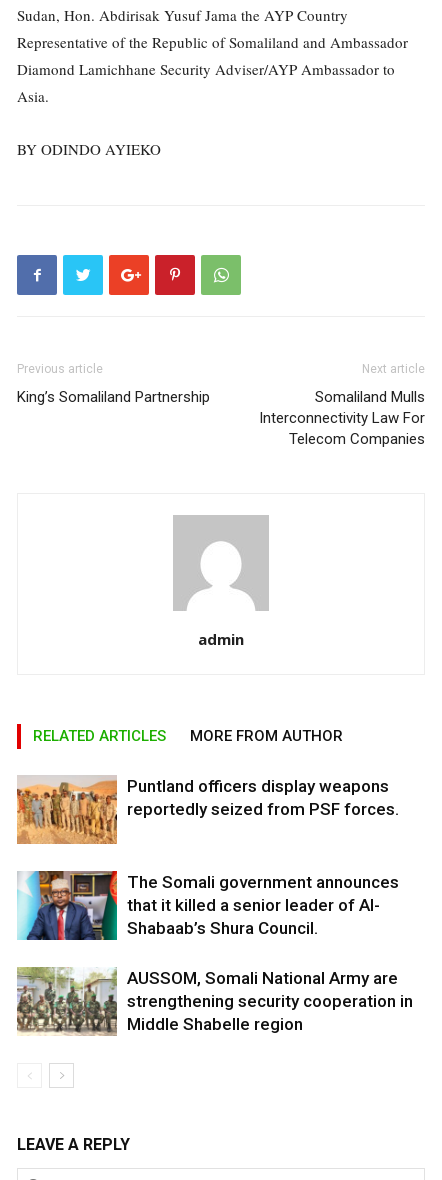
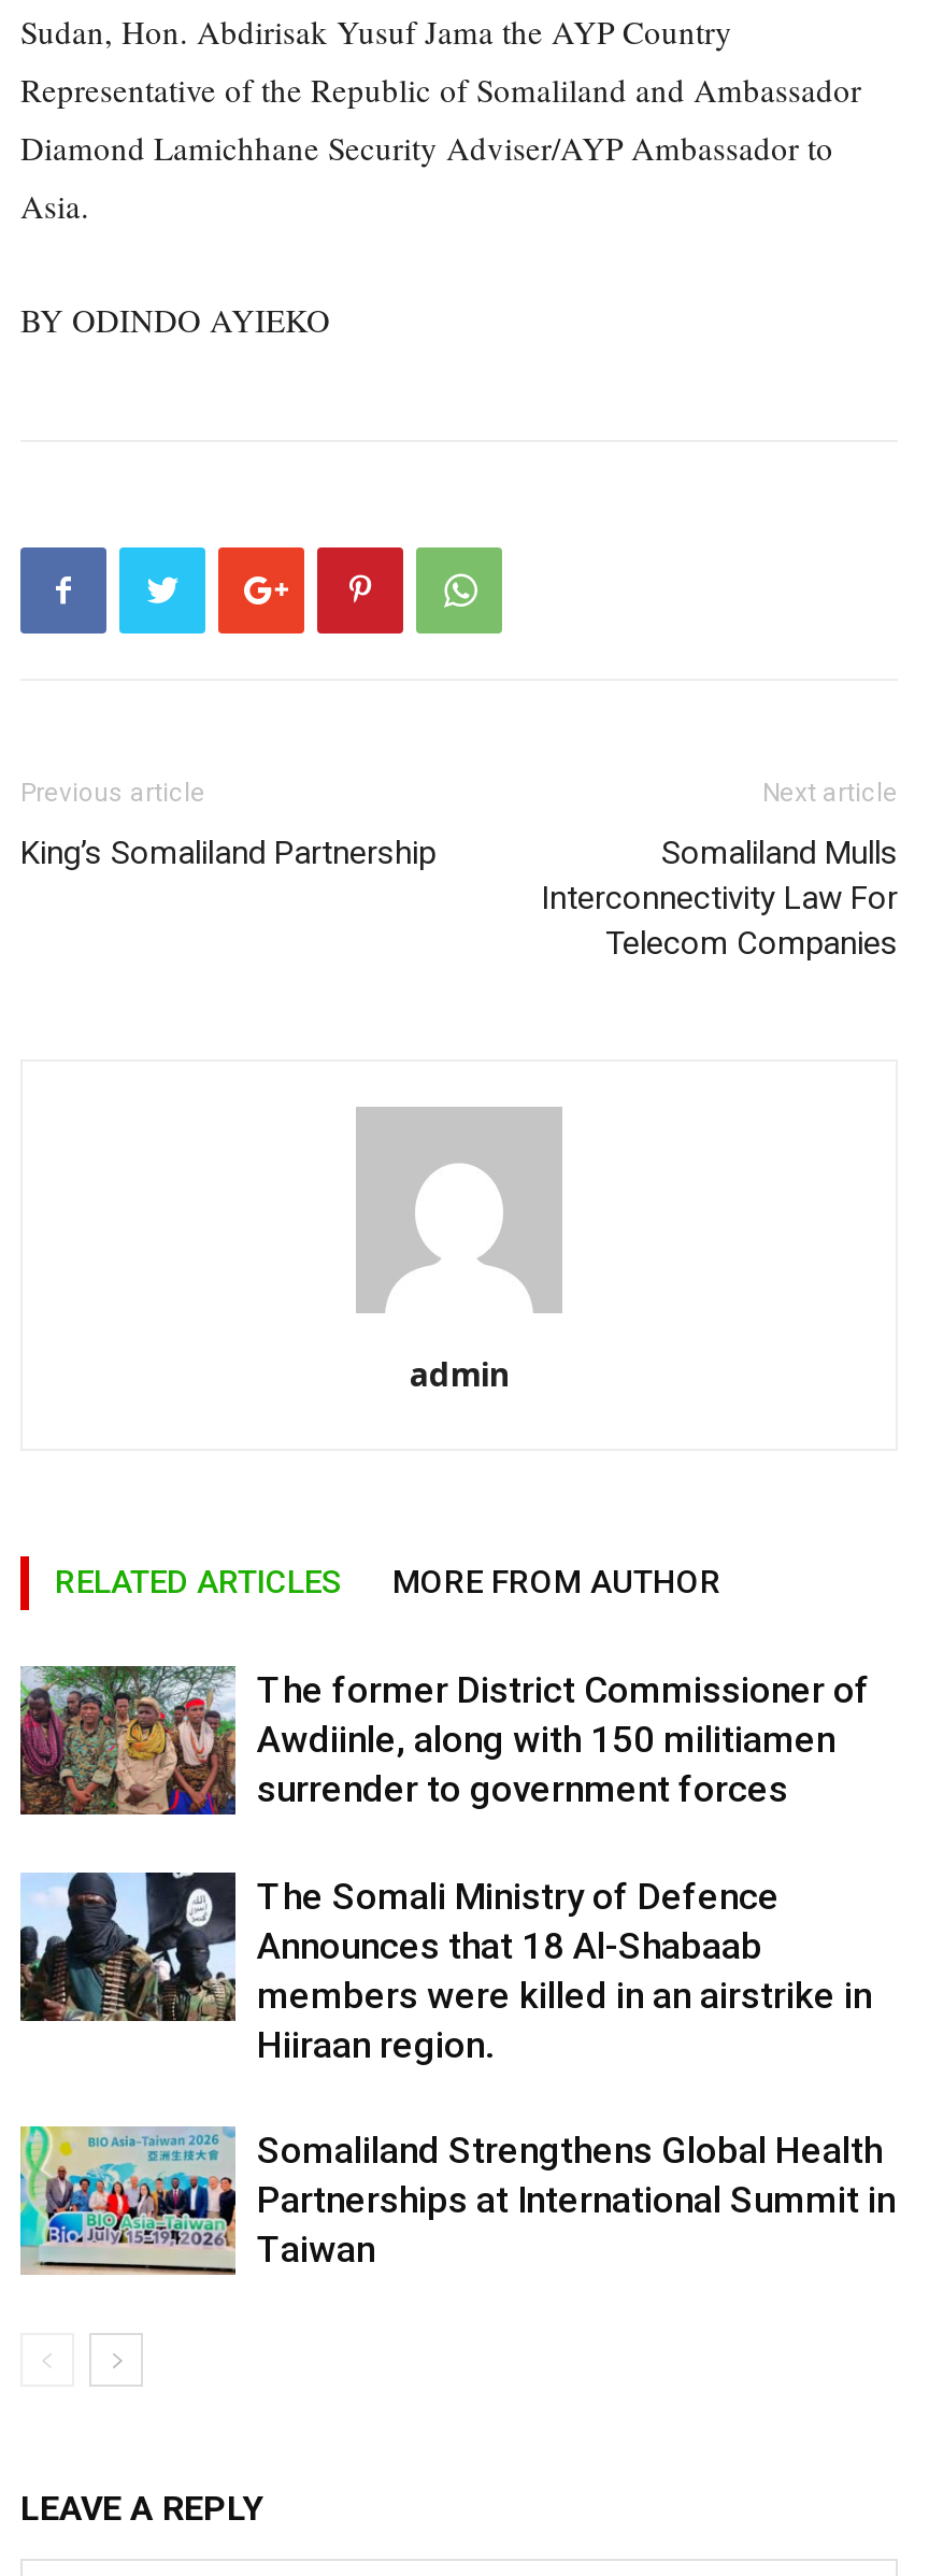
[16,775,399,845] [image] | Puntland officers display weapons | reportedly seized from PSF forces. -> [18,1664,870,1817] [image] | The former District Commissioner of | Awdiinle, along with 150 militiamen | surrender to government forces
[17,870,399,941] [image] | The Somali government announces | that it killed a senior leader of Al- | Shabaab’s Shura Council. -> [18,1870,872,2066] [image] | The Somali Ministry of Defence | Announces that 18 Al-Shabaab | members were killed in an airstrike in | Hiiraan region.
[16,966,413,1036] [image] | AUSSOM, Somali National Army are | strengthening security cooperation in | Middle Shabelle region -> [18,2124,896,2275] [image] | Somaliland Strengthens Global Health | Partnerships at International Summit in | Taiwan

